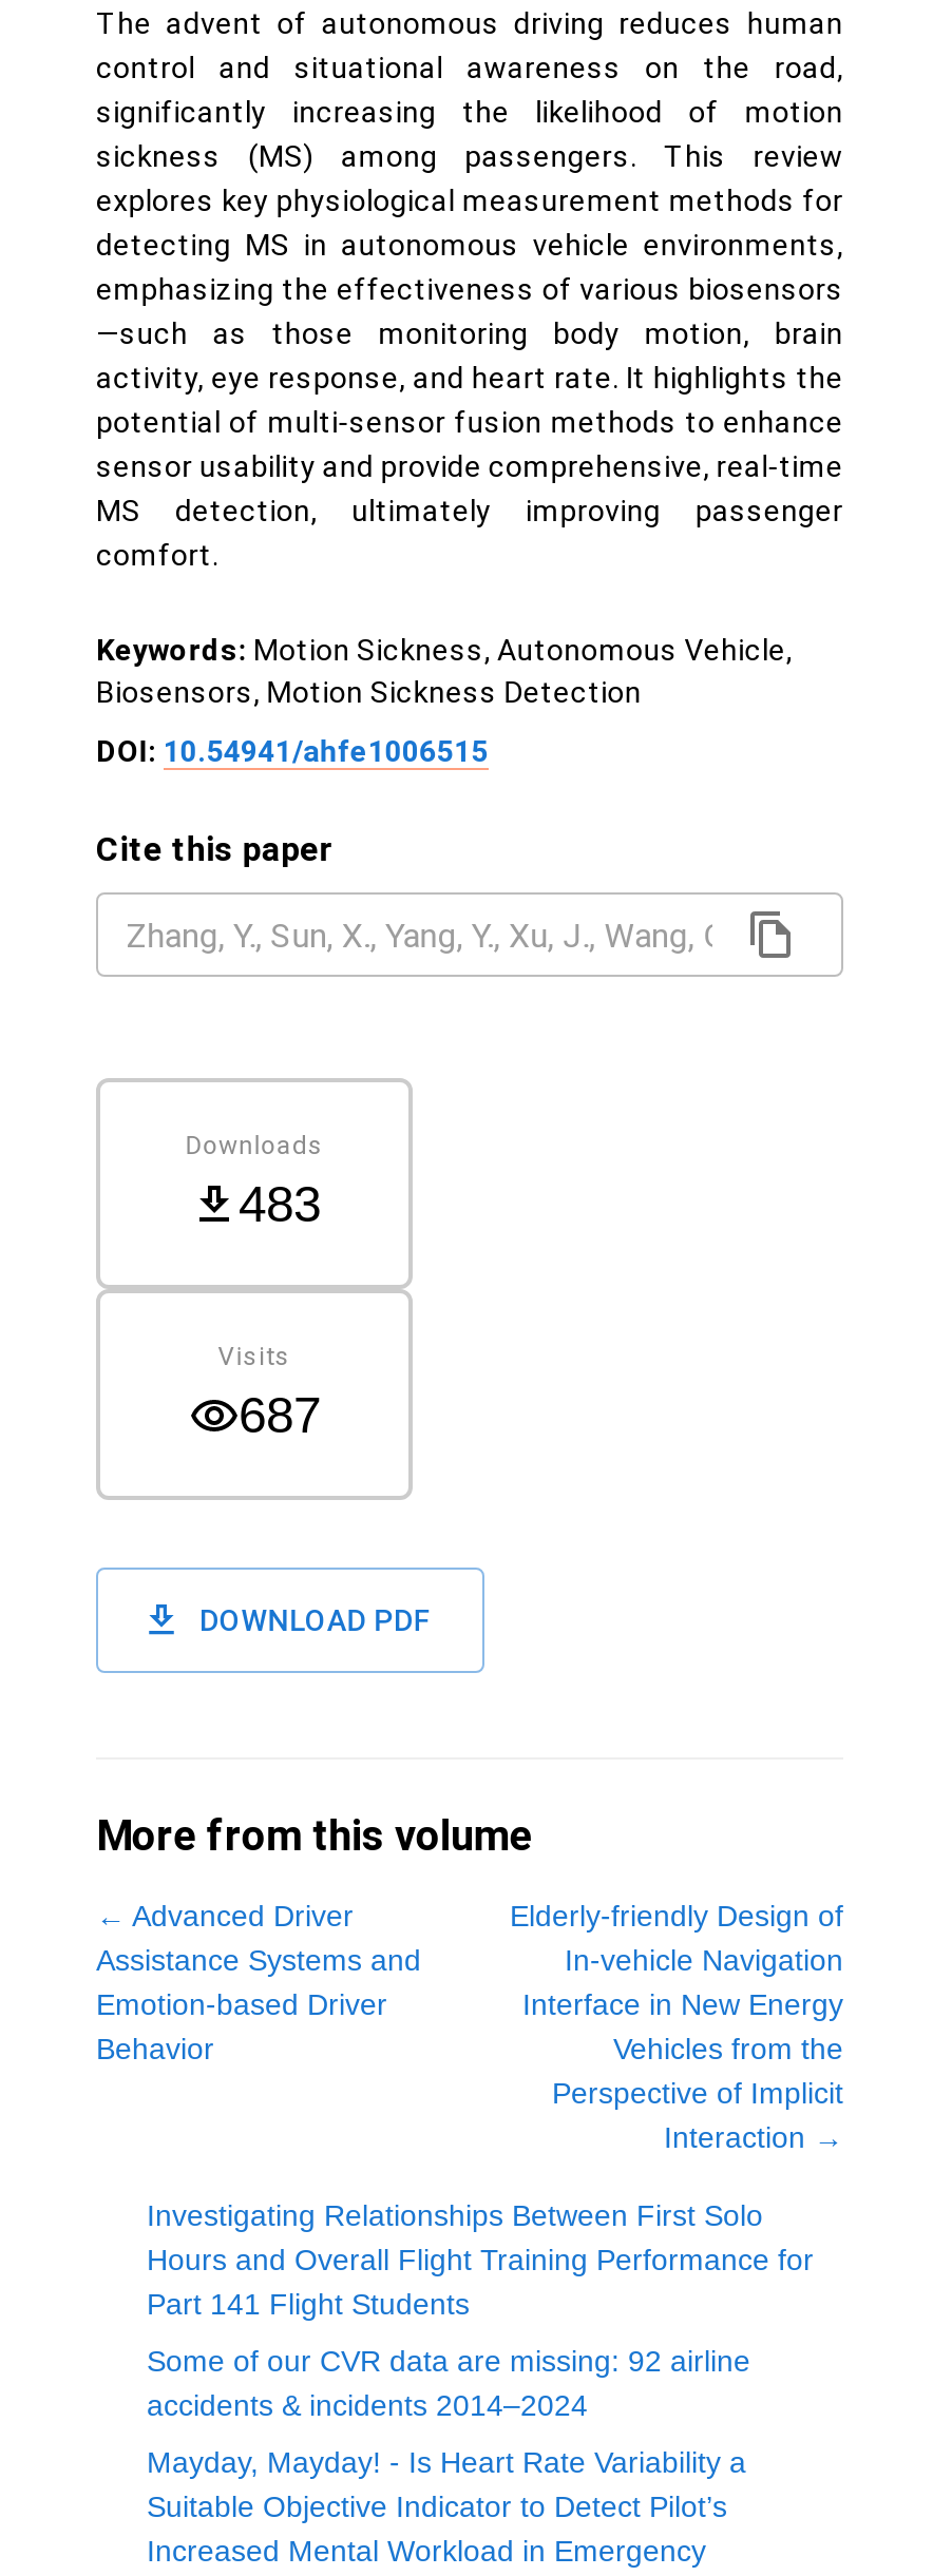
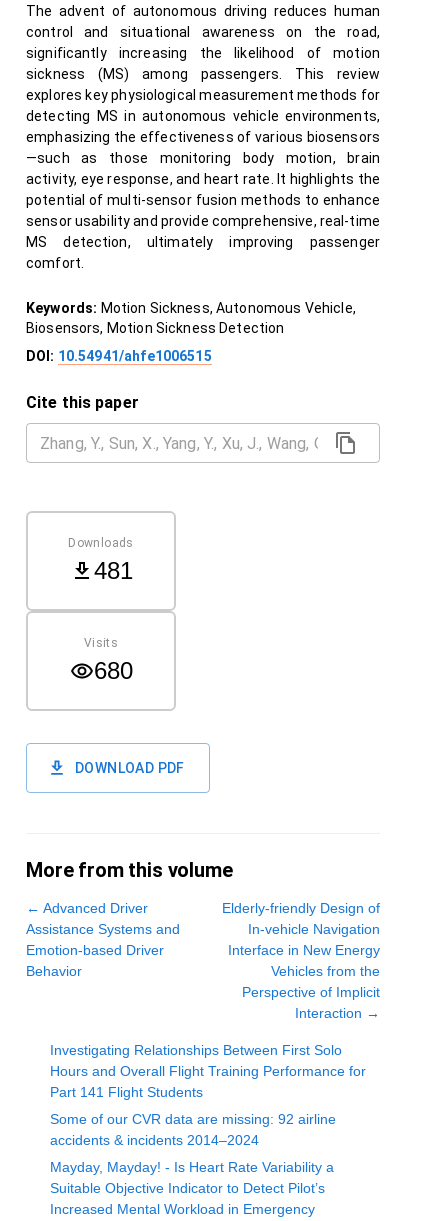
[239,1174,321,1231] 483 -> [93,556,132,583] 481
[239,1385,321,1442] 687 -> [93,656,132,683] 680

